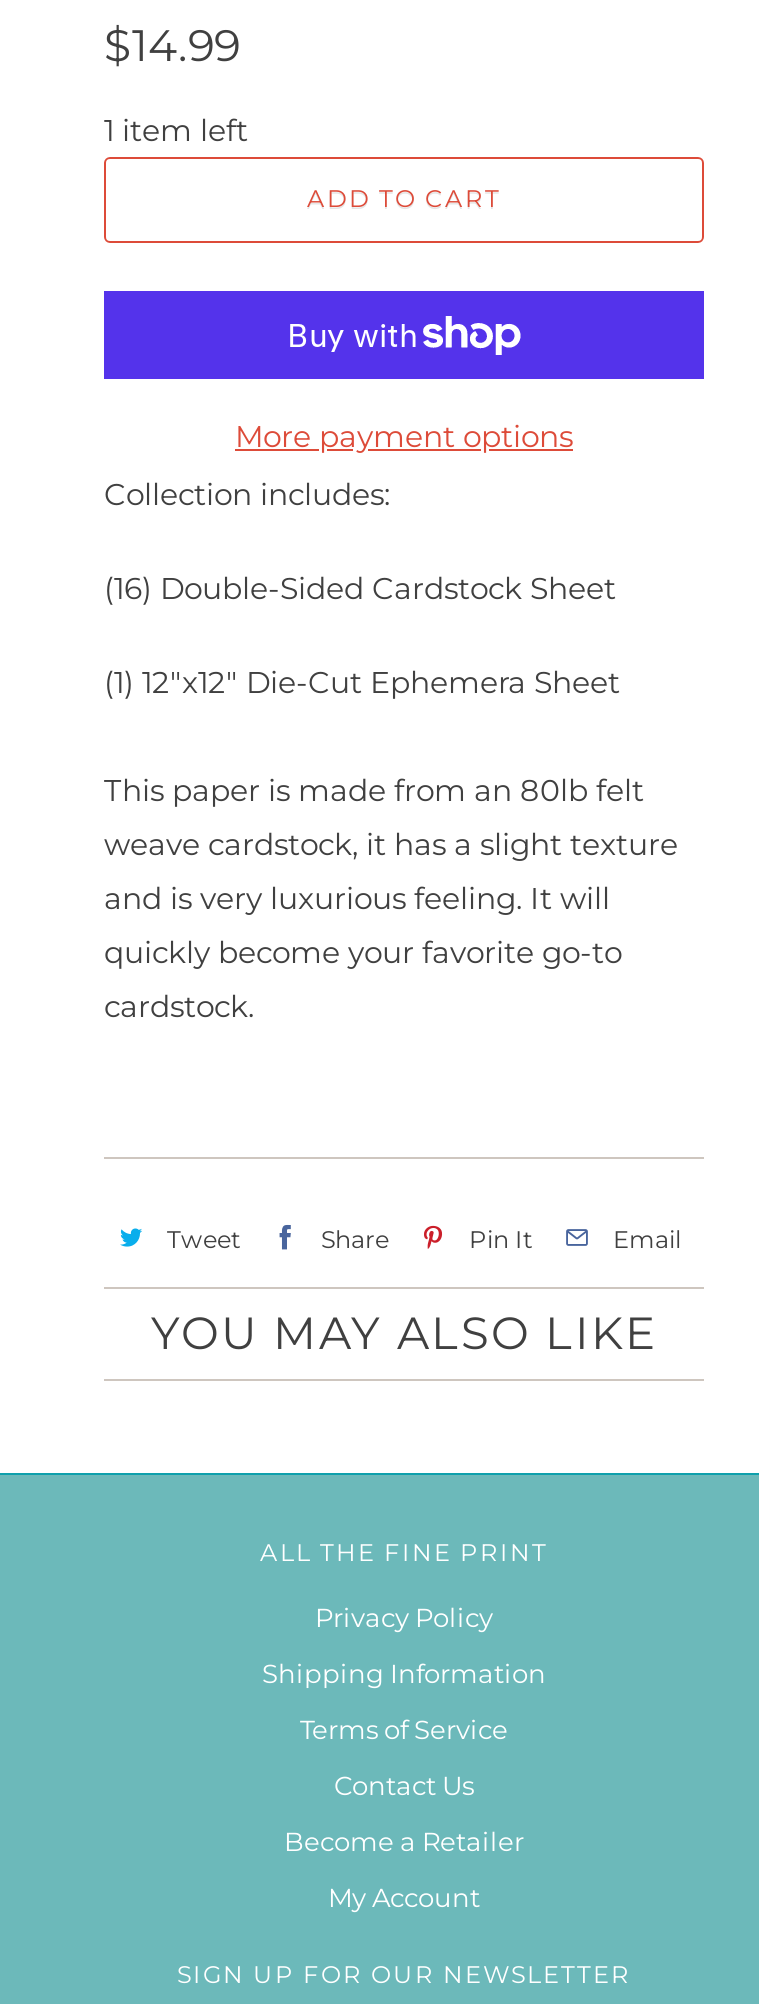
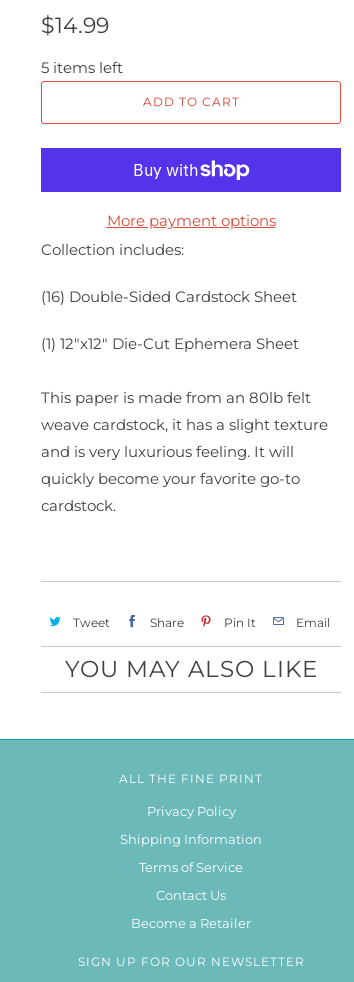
[104,111,248,149] 1 item left -> [41,58,123,77] 5 items left
[328,1882,480,1914] My Account -> none

